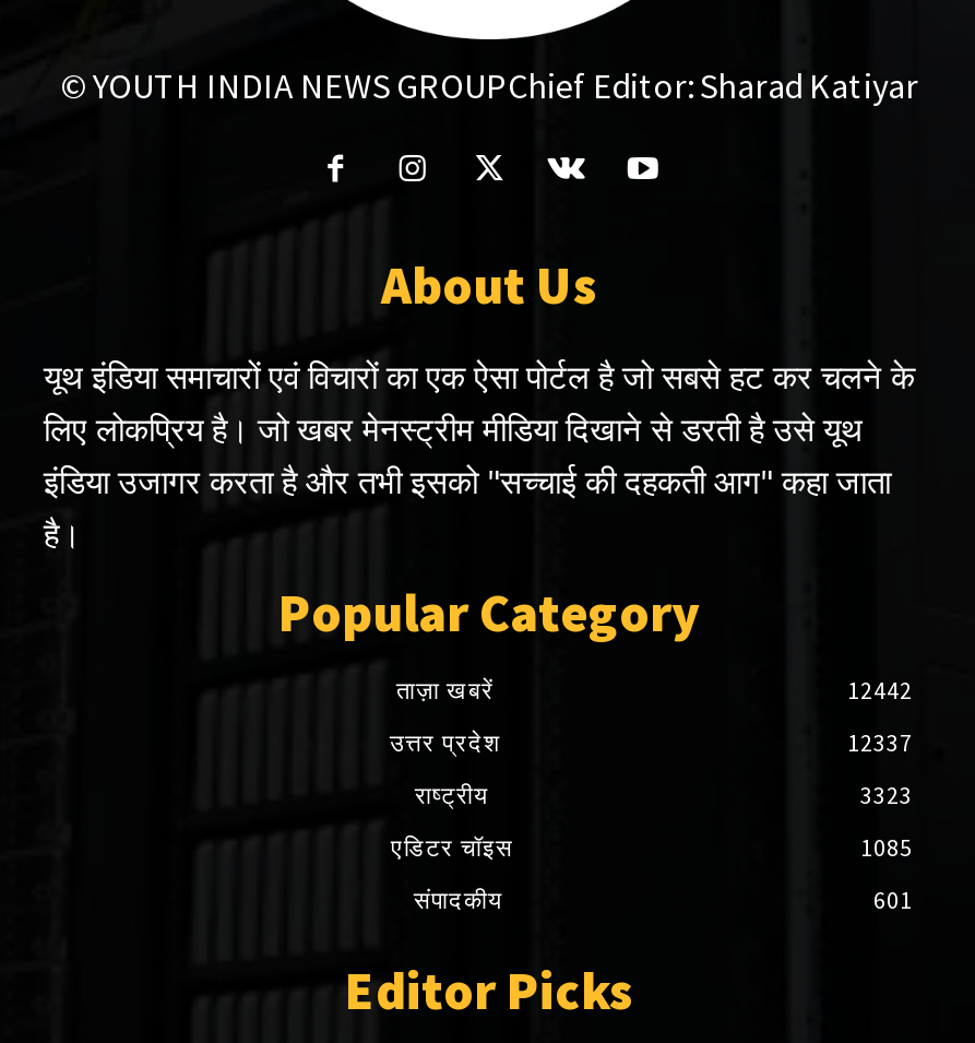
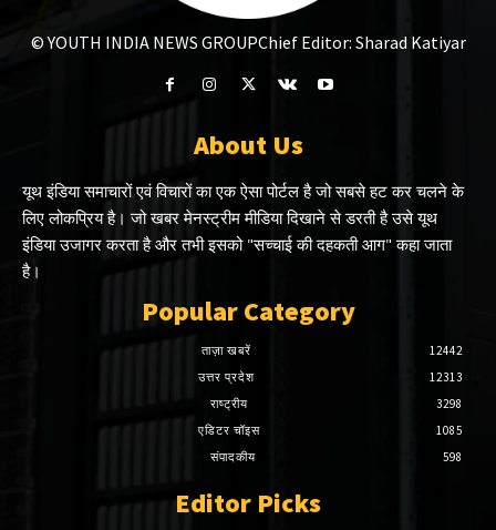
[847,726,913,757] 12337 -> [430,369,463,384] 12313
[860,779,913,809] 3323 -> [436,395,463,411] 3298
[873,884,913,914] 601 -> [443,449,463,464] 598

